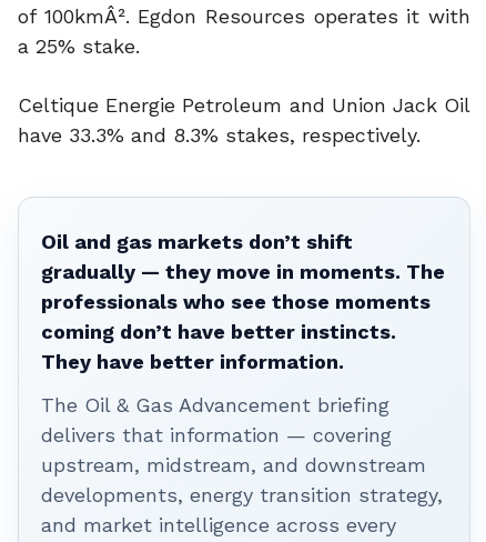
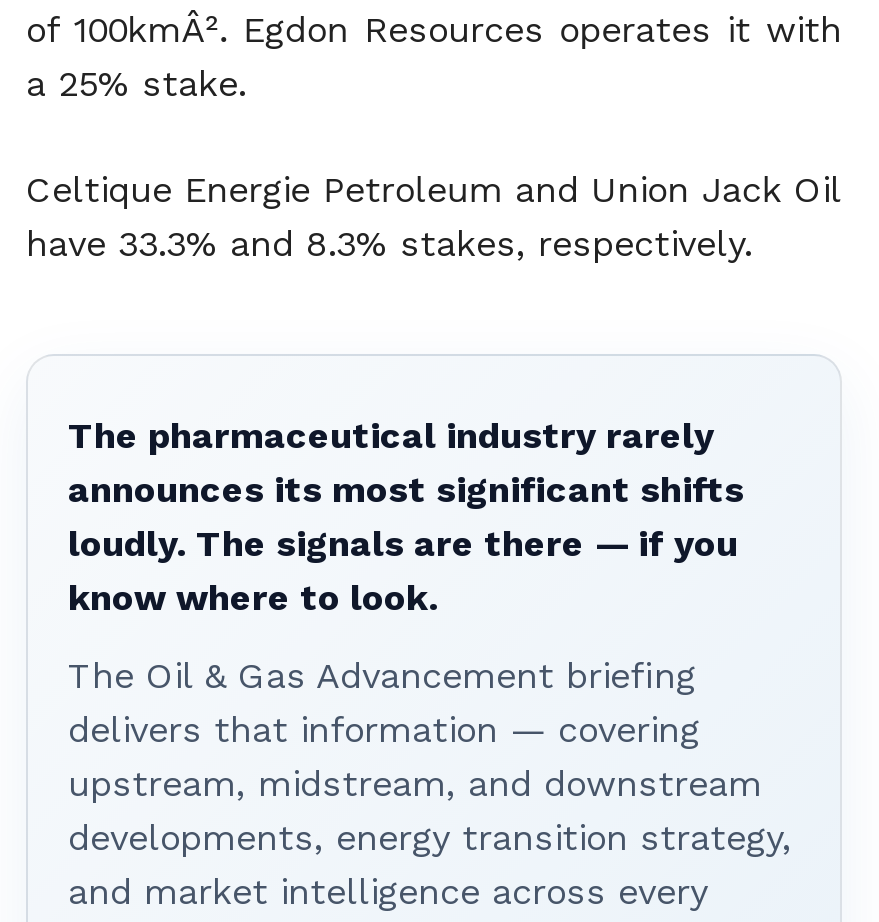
[41,230,445,373] Oil and gas markets don’t shift | gradually — they move in moments. The | professionals who see those moments | coming don’t have better instincts. | They have better information. -> [68,414,744,618] The pharmaceutical industry rarely | announces its most significant shifts | loudly. The signals are there — if you | know where to look.

